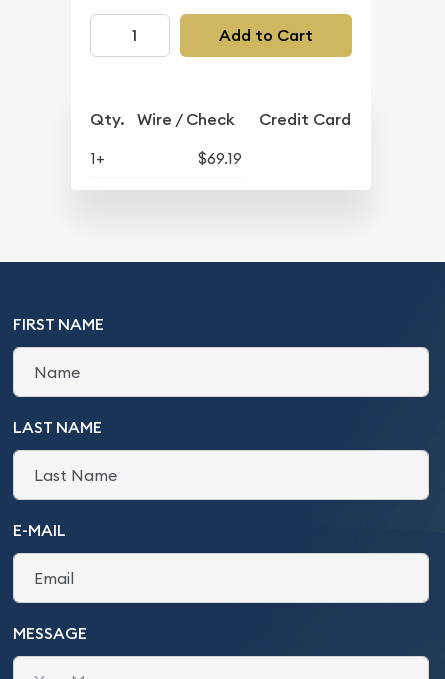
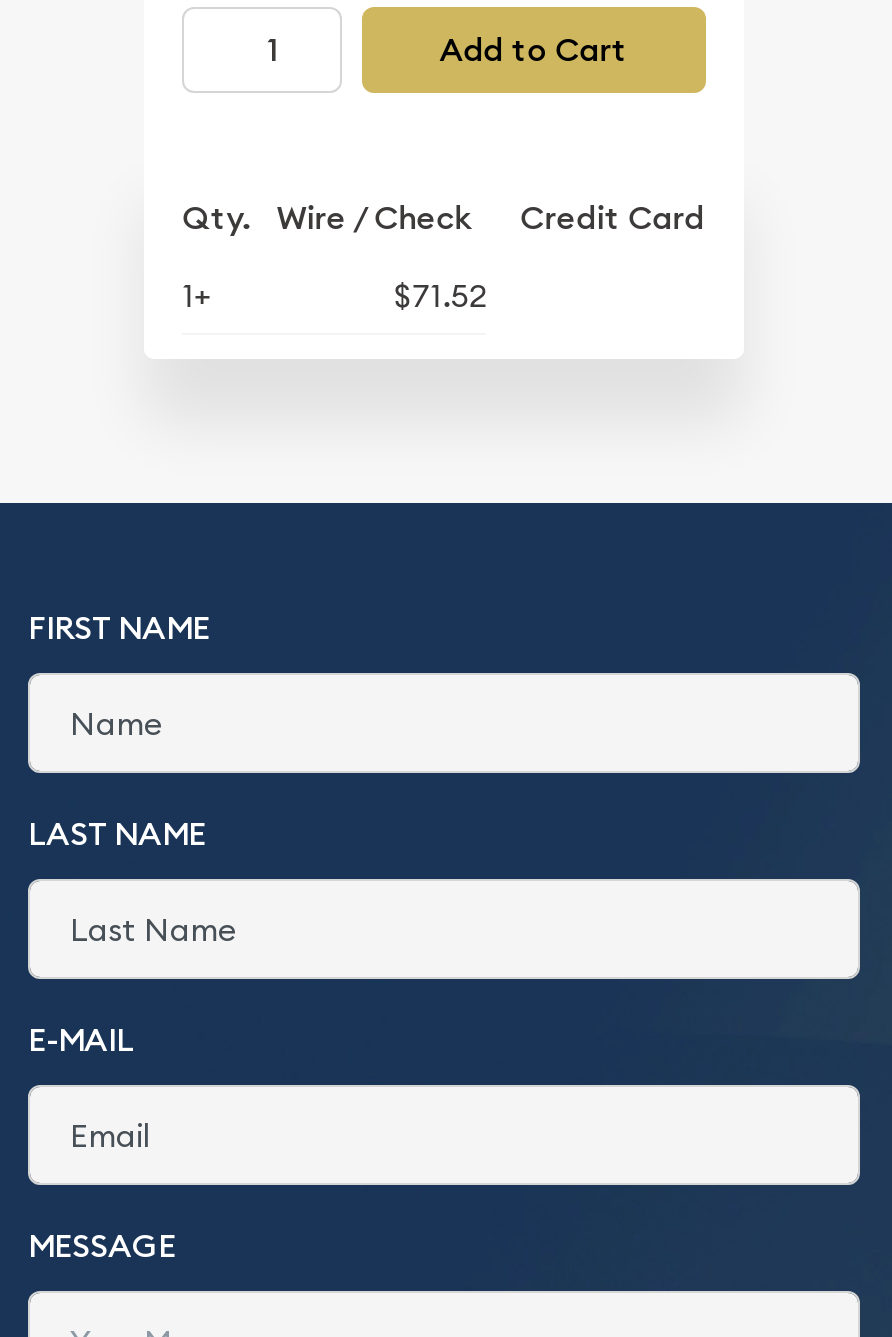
[198,148,242,168] $69.19 -> [394,274,486,314] $71.52

